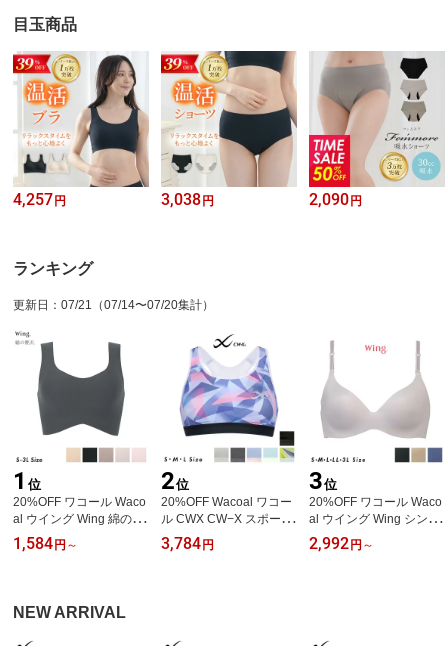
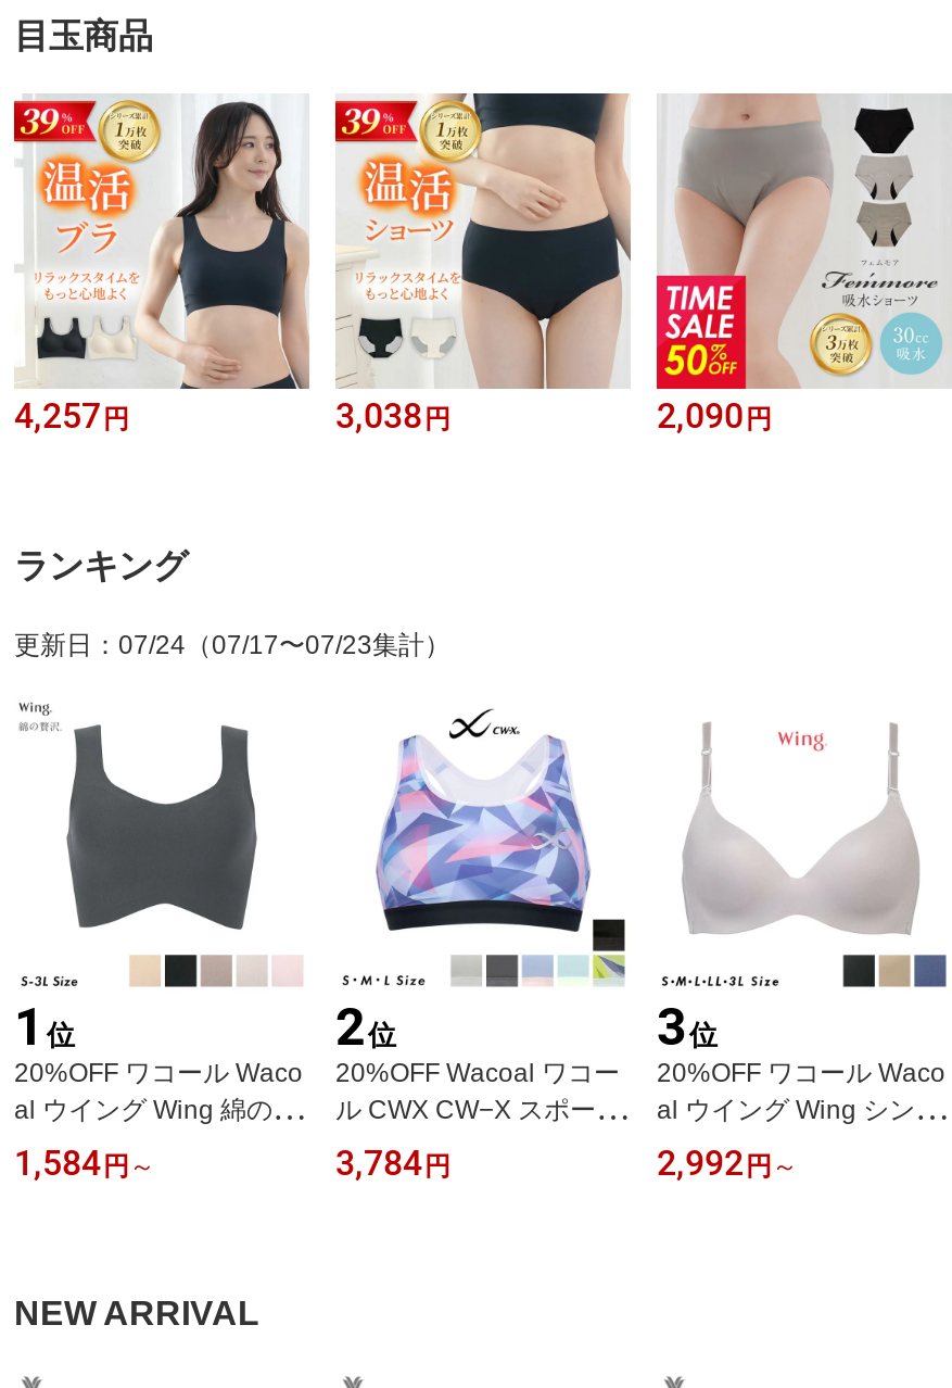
[13,298,214,312] 更新日：07/21（07/14〜07/20集計） -> [14,631,450,662] 更新日：07/24（07/17〜07/23集計）

